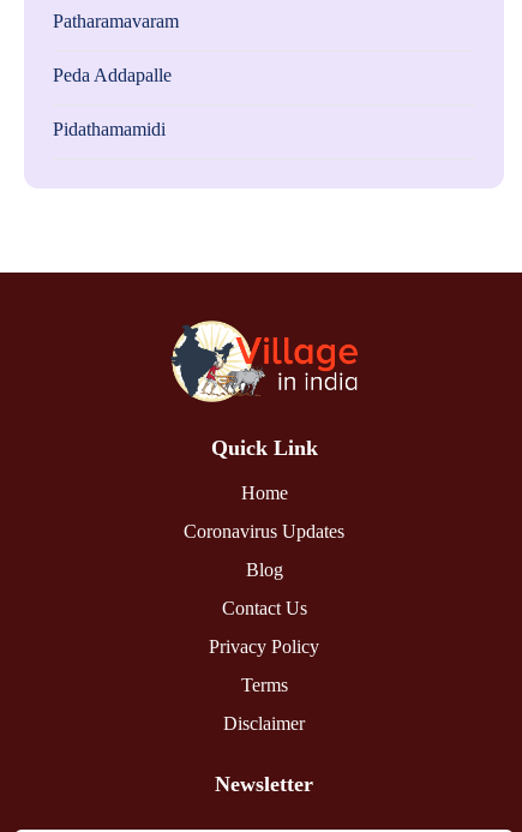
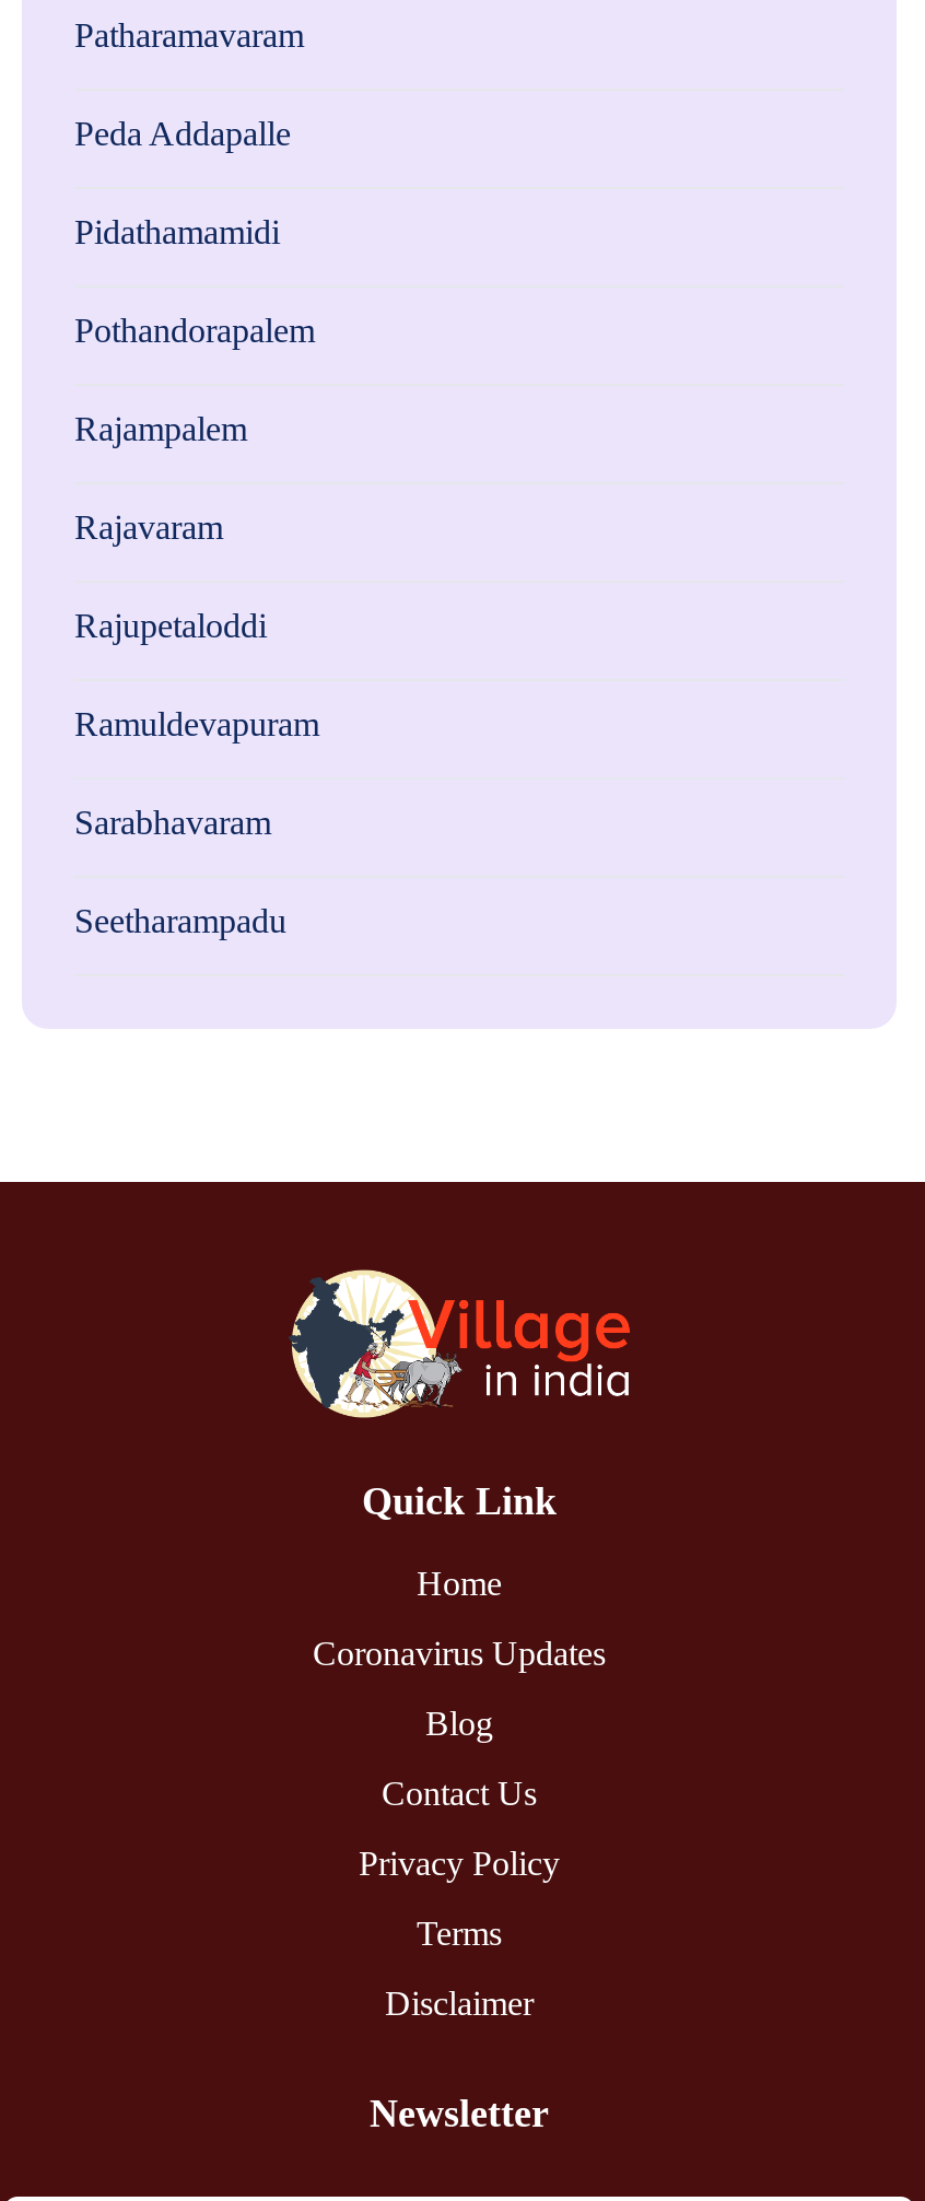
none -> [74,312,319,939] Pothandorapalem | Rajampalem | Rajavaram | Rajupetaloddi | Ramuldevapuram | Sarabhavaram | Seetharampadu

